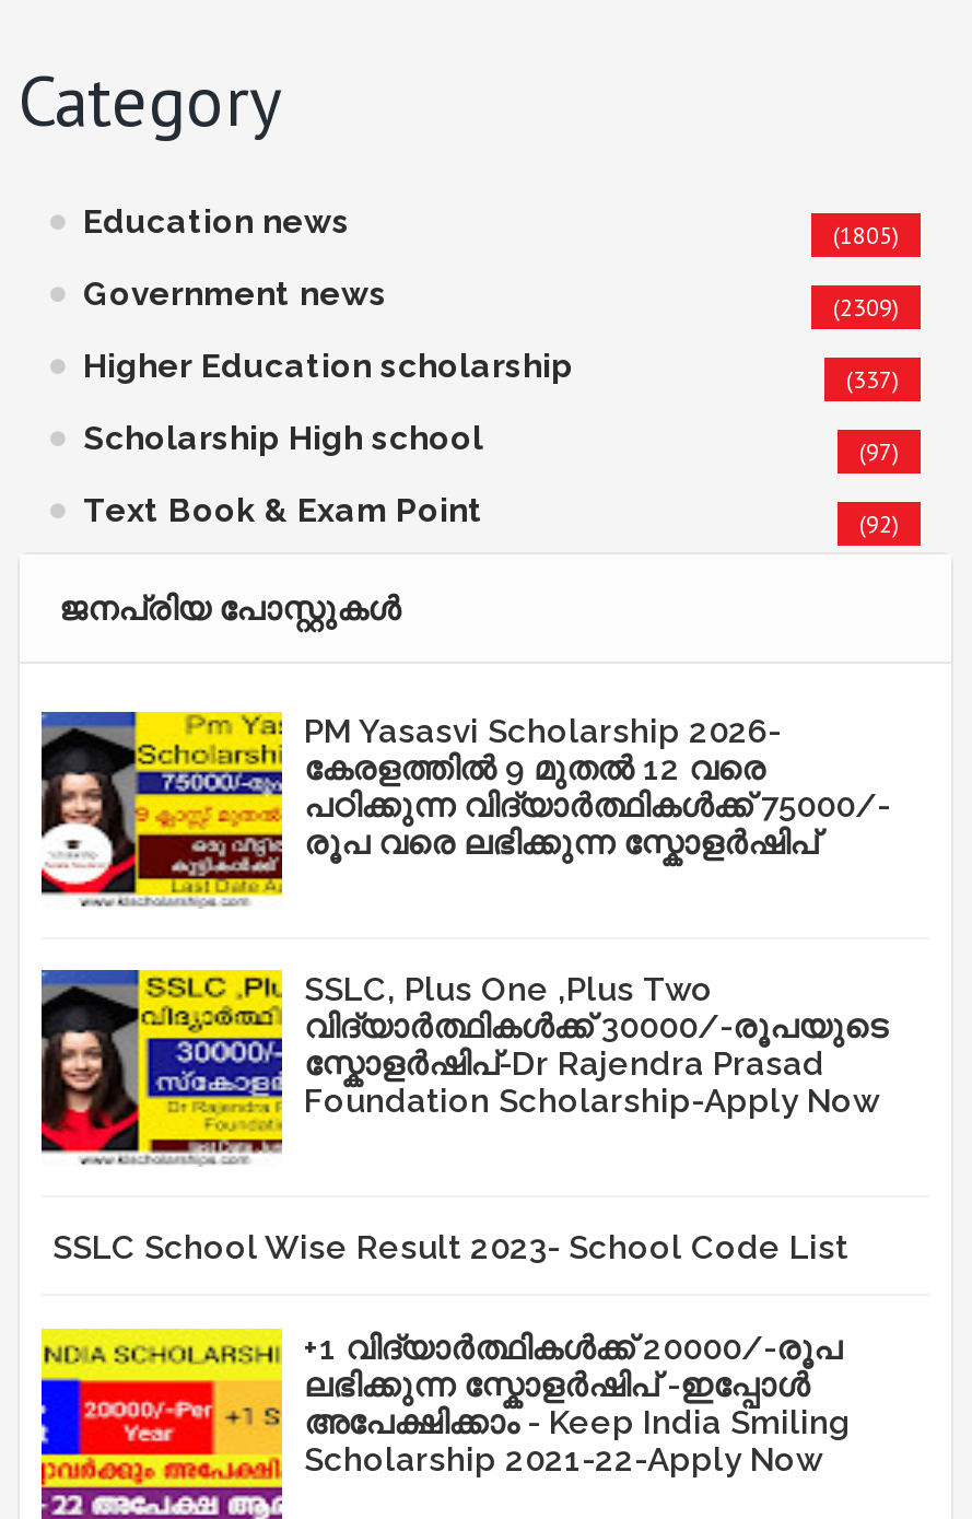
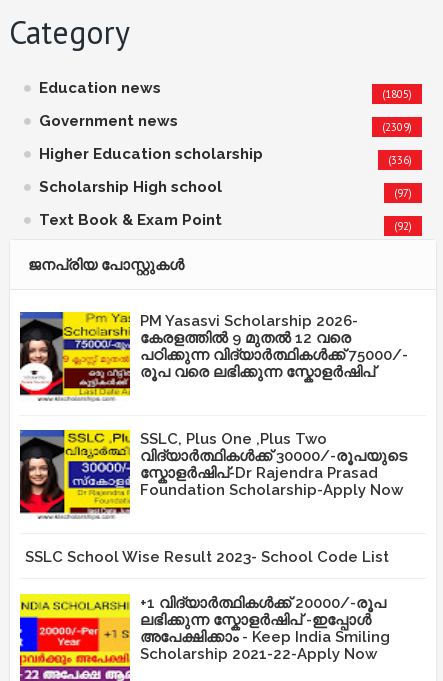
[846,363,899,394] (337) -> [388,152,412,166] (336)

